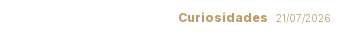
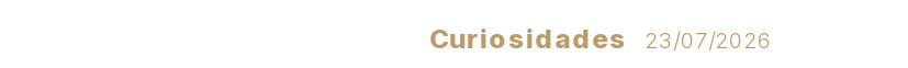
[178,10,331,25] Curiosidades 21/07/2026 -> [430,21,772,54] Curiosidades 23/07/2026

